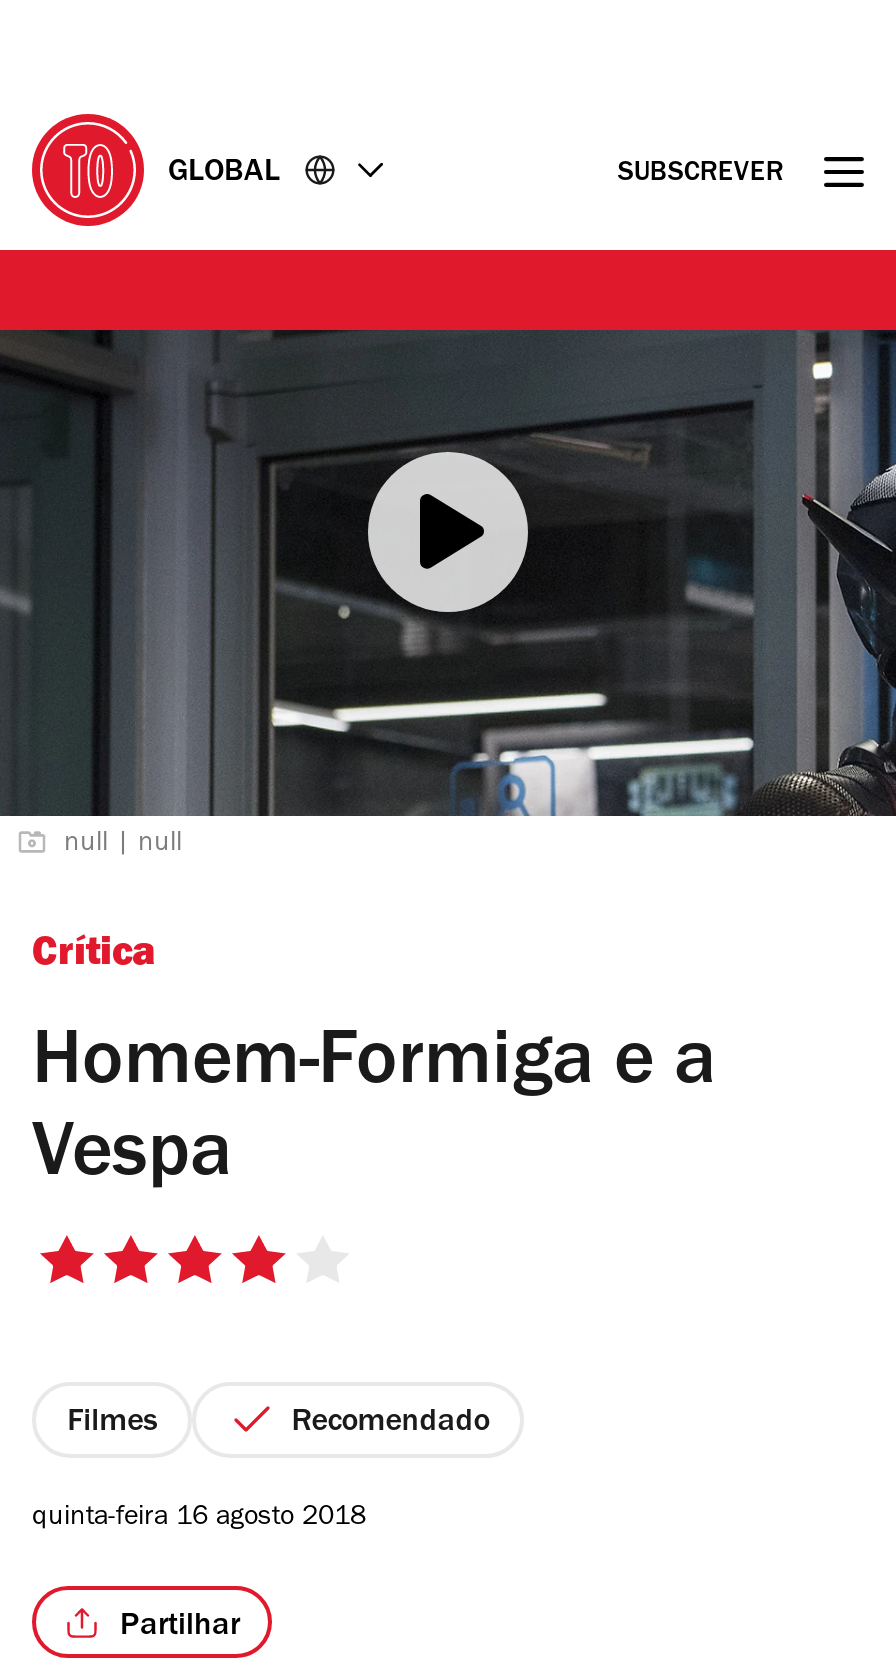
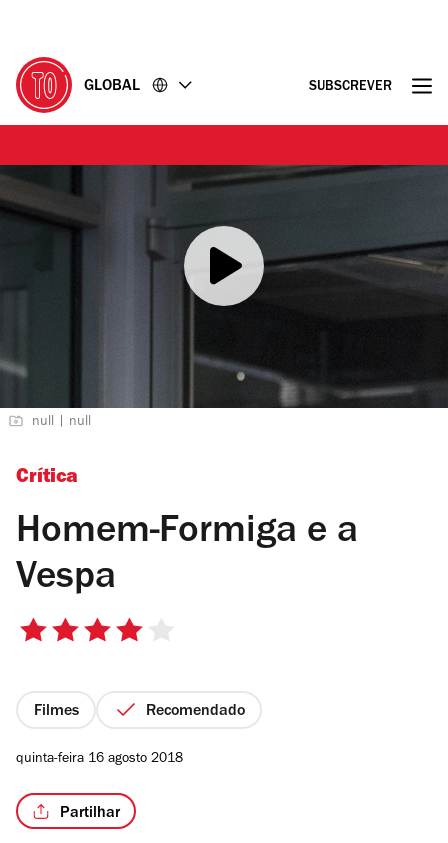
[6,330,890,818] [image] -> [3,165,445,409] [image]

